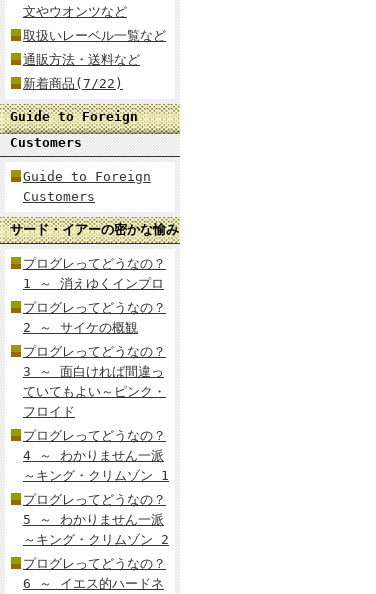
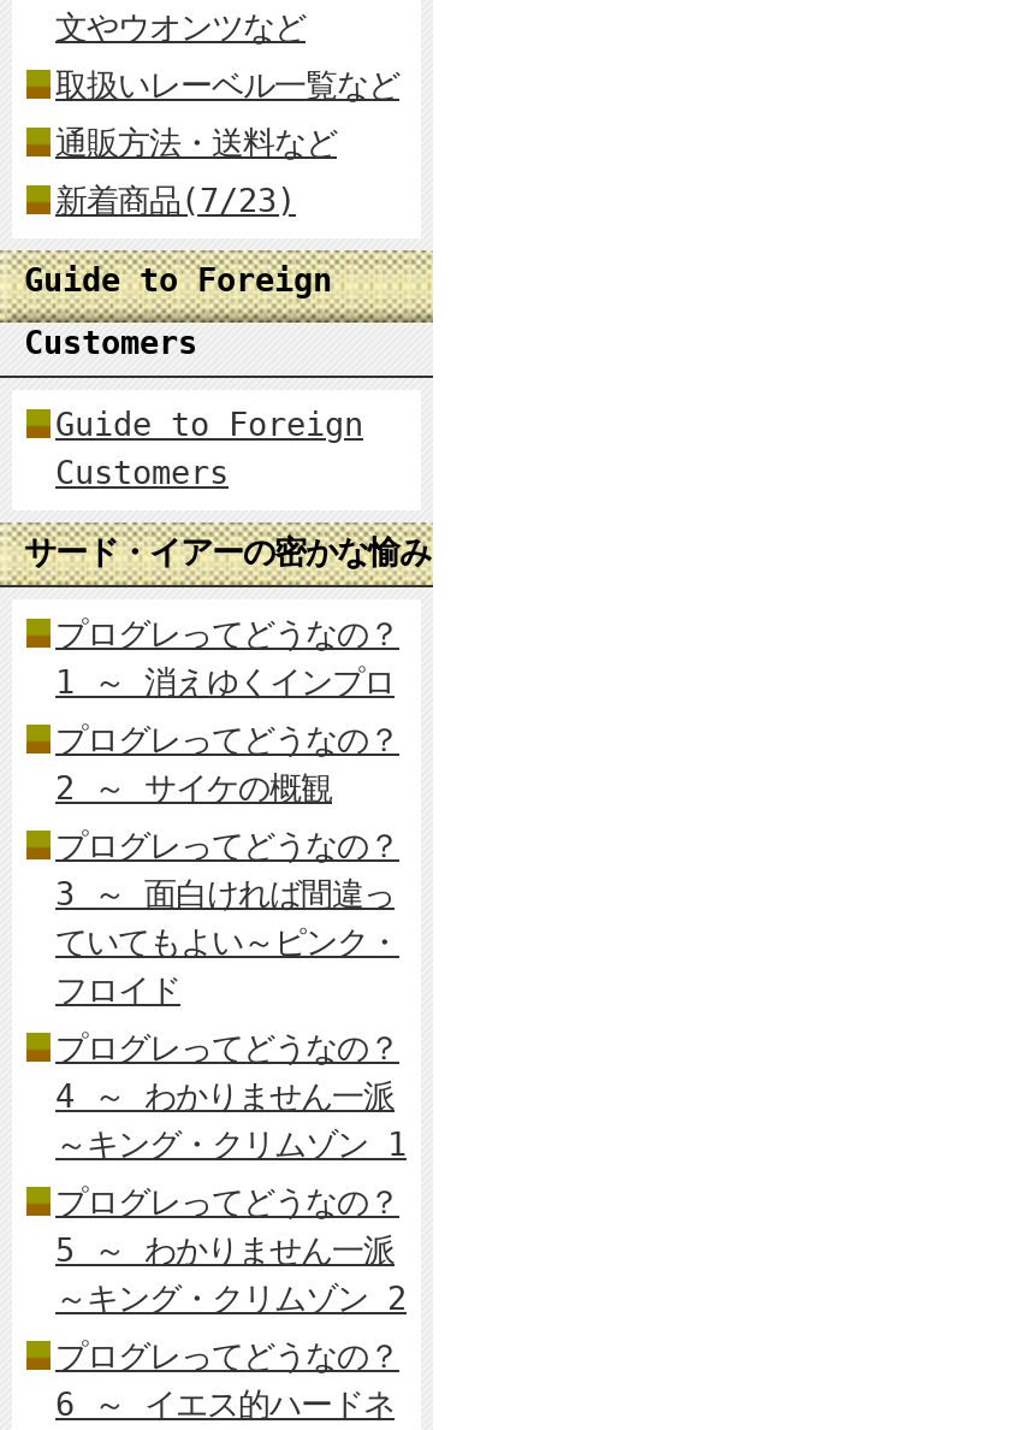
[23,76,123,91] 新着商品(7/22) -> [55,183,296,219] 新着商品(7/23)

